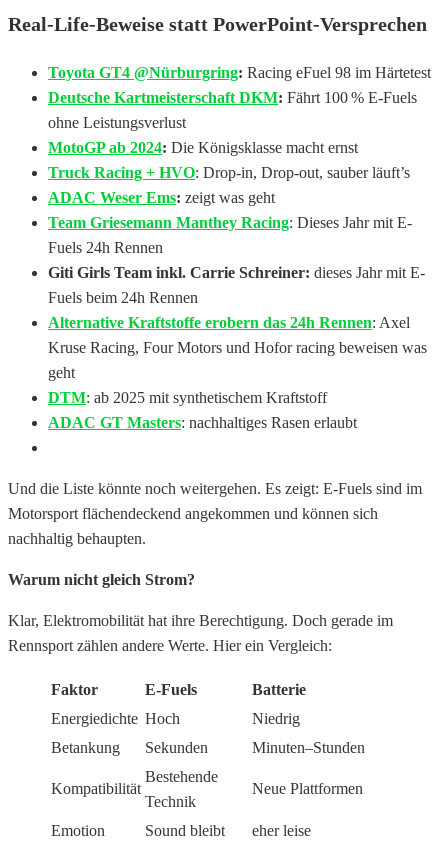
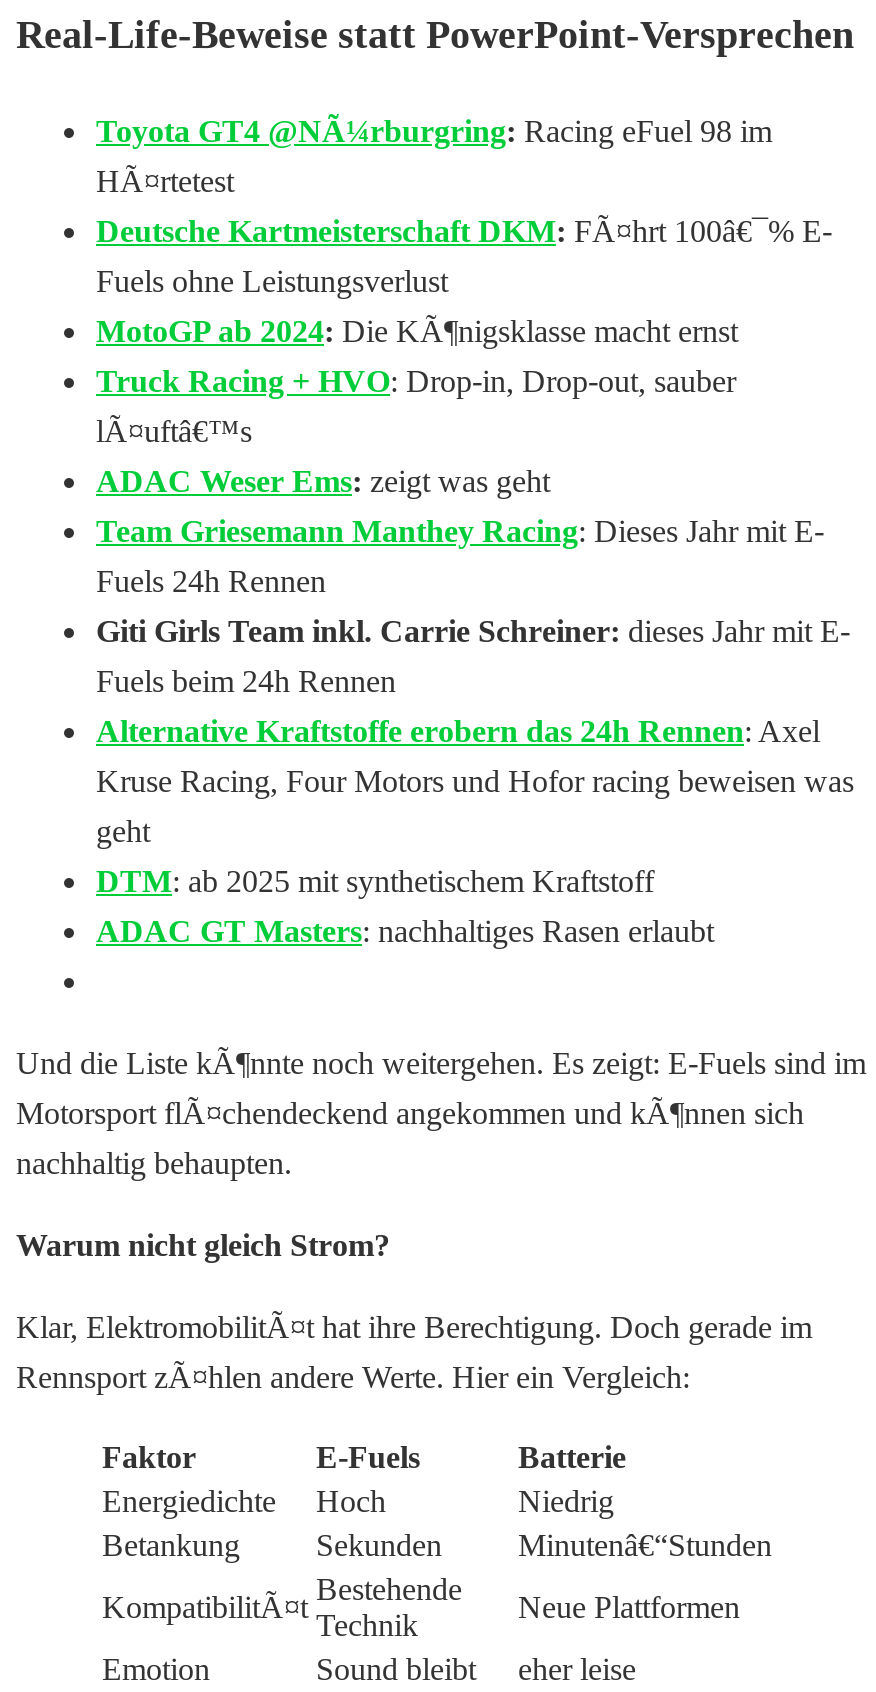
[48,63,431,180] Toyota GT4 @Nürburgring: Racing eFuel 98 im Härtetest | Deutsche Kartmeisterschaft DKM: Fährt 100 % E-Fuels | ohne Leistungsverlust | MotoGP ab 2024: Die Königsklasse macht ernst | Truck Racing + HVO: Drop-in, Drop-out, sauber läuft’s -> [96,113,832,447] Toyota GT4 @NÃ¼rburgring: Racing eFuel 98 im | HÃ¤rtetest | Deutsche Kartmeisterschaft DKM: FÃ¤hrt 100â€¯% E- | Fuels ohne Leistungsverlust | MotoGP ab 2024: Die KÃ¶nigsklasse macht ernst | Truck Racing + HVO: Drop-in, Drop-out, sauber | lÃ¤uftâ€™s
moved [48,188,427,430] -> [96,463,854,947]: ADAC Weser Ems: zeigt was geht | Team Griesemann Manthey Racing: Dieses Jahr mit E- | Fuels 24h Rennen | ... | DTM: ab 2025 mit synthetischem Kraftstoff | ADAC GT Masters: nachhaltiges Rasen erlaubt
[8,479,422,496] Und die Liste könnte noch weitergehen. Es zeigt: E-Fuels sind im -> [16,1045,866,1079] Und die Liste kÃ¶nnte noch weitergehen. Es zeigt: E-Fuels sind im
[8,504,378,521] Motorsport flächendeckend angekommen und können sich -> [16,1095,804,1129] Motorsport flÃ¤chendeckend angekommen und kÃ¶nnen sich
moved [8,529,195,587] -> [16,1145,390,1261]: nachhaltig behaupten. | Warum nicht gleich Strom?
[8,611,393,628] Klar, Elektromobilität hat ihre Berechtigung. Doch gerade im -> [16,1309,812,1343] Klar, ElektromobilitÃ¤t hat ihre Berechtigung. Doch gerade im
[8,636,332,653] Rennsport zählen andere Werte. Hier ein Vergleich: -> [16,1359,690,1393] Rennsport zÃ¤hlen andere Werte. Hier ein Vergleich:
moved [51,680,306,697] -> [102,1439,626,1473]: Faktor | E-Fuels | Batterie
moved [252,709,300,726] -> [518,1483,614,1517]: Niedrig
moved [51,738,208,755] -> [102,1527,442,1561]: Betankung | Sekunden
[252,738,365,755] Minuten–Stunden -> [518,1527,772,1561] Minutenâ€“Stunden
[51,779,141,796] Kompatibilität -> [102,1589,308,1623] KompatibilitÃ¤t

